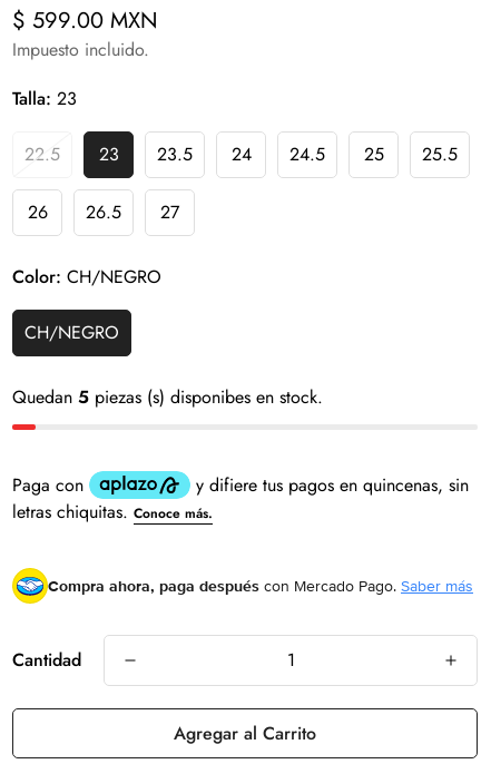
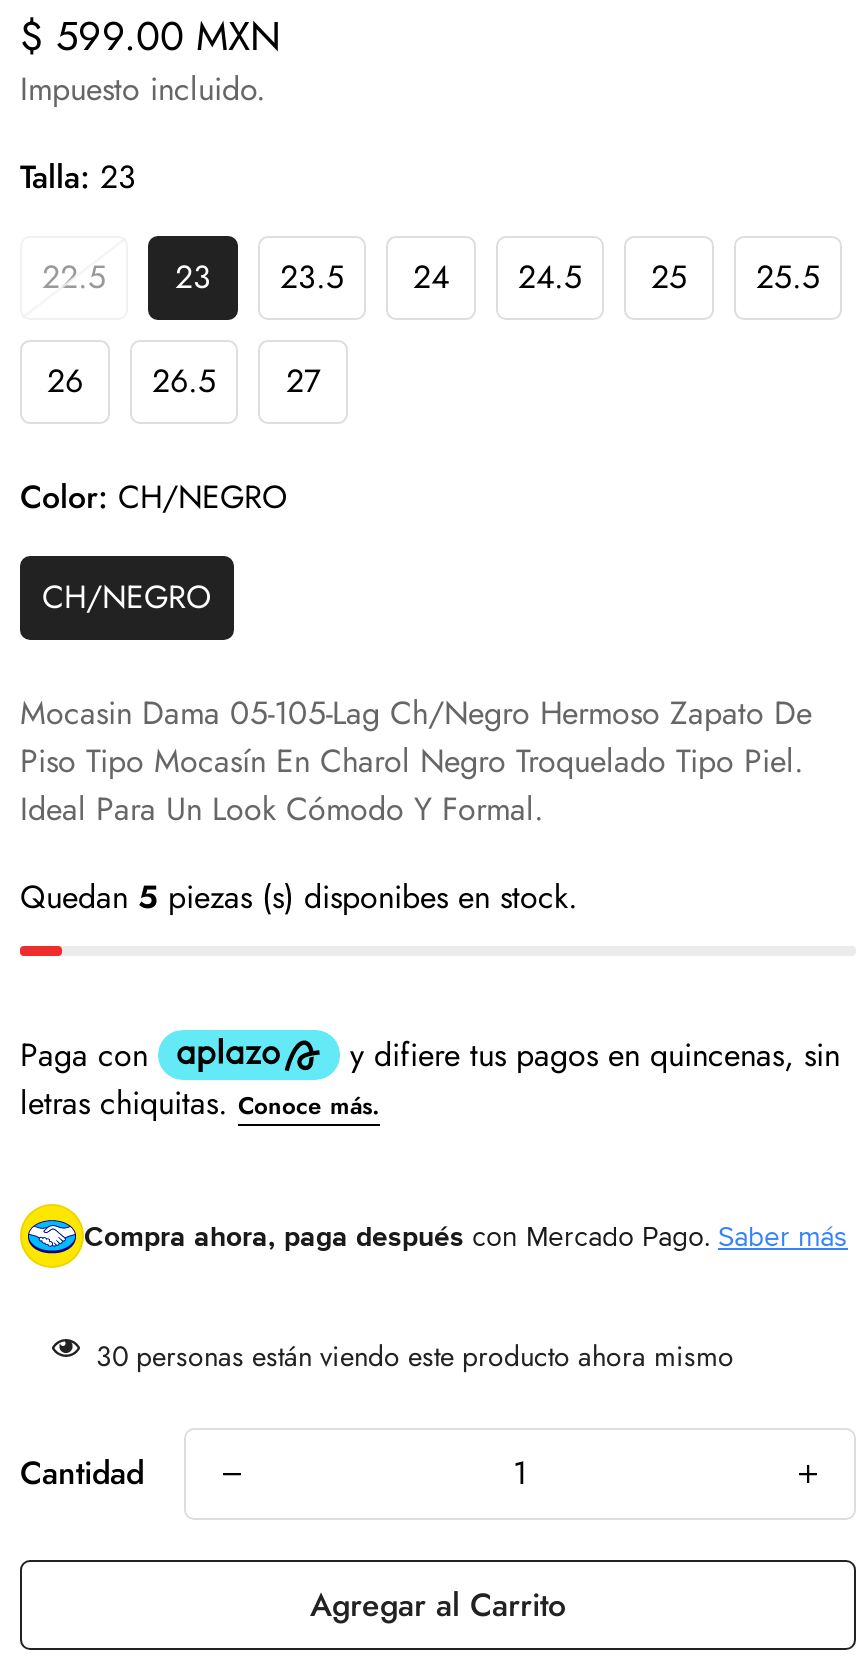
none -> [20,690,812,832] Mocasin Dama 05-105-Lag Ch/Negro Hermoso Zapato De | Piso Tipo Mocasín En Charol Negro Troquelado Tipo Piel. | Ideal Para Un Look Cómodo Y Formal.
none -> [96,1336,734,1376] 30 personas están viendo este producto ahora mismo

